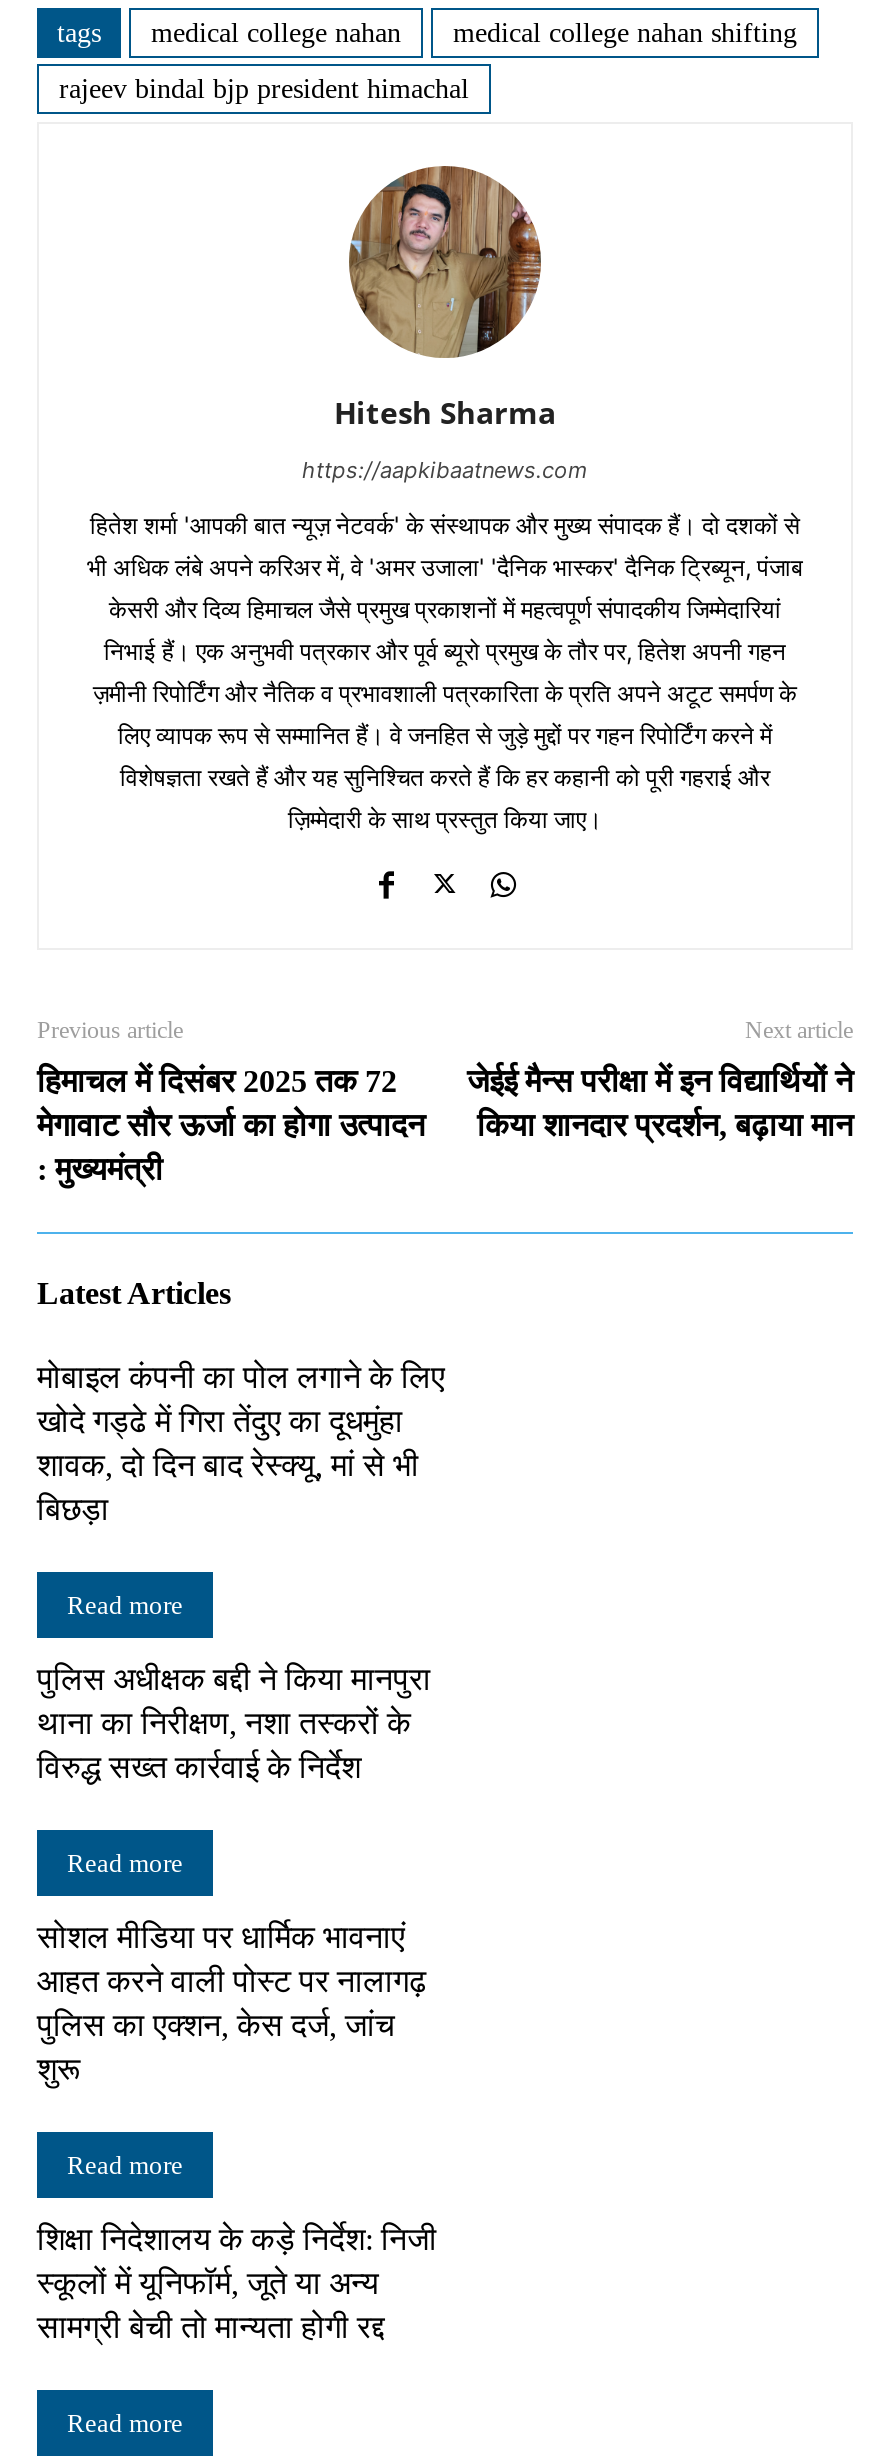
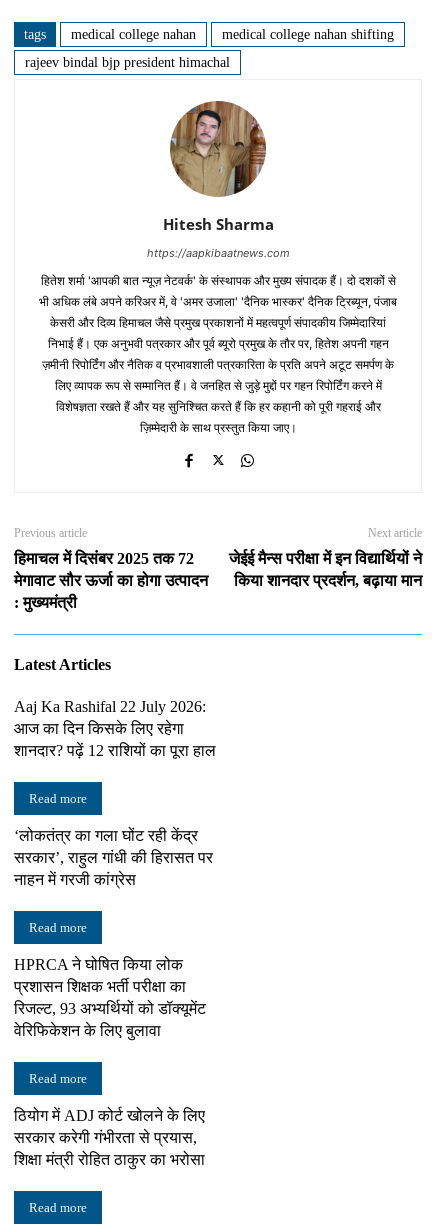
[37,1360,445,1526] मोबाइल कंपनी का पोल लगाने के लिए | खोदे गड्ढे में गिरा तेंदुए का दूधमुंहा | शावक, दो दिन बाद रेस्क्यू, मां से भी | बिछड़ा -> [14,698,216,759] Aaj Ka Rashifal 22 July 2026: | आज का दिन किसके लिए रहेगा | शानदार? पढ़ें 12 राशियों का पूरा हाल
[37,1662,431,1784] पुलिस अधीक्षक बद्दी ने किया मानपुरा | थाना का निरीक्षण, नशा तस्करों के | विरुद्ध सख्त कार्रवाई के निर्देश -> [14,827,213,888] ‘लोकतंत्र का गला घोंट रही केंद्र | सरकार’, राहुल गांधी की हिरासत पर | नाहन में गरजी कांग्रेस
[37,1920,427,2086] सोशल मीडिया पर धार्मिक भावनाएं | आहत करने वाली पोस्ट पर नालागढ़ | पुलिस का एक्शन, केस दर्ज, जांच | शुरू -> [14,956,206,1039] HPRCA ने घोषित किया लोक | प्रशासन शिक्षक भर्ती परीक्षा का | रिजल्ट, 93 अभ्यर्थियों को डॉक्यूमेंट | वेरिफिकेशन के लिए बुलावा
[37,2222,437,2344] शिक्षा निदेशालय के कड़े निर्देश: निजी | स्कूलों में यूनिफॉर्म, जूते या अन्य | सामग्री बेची तो मान्यता होगी रद्द -> [14,1107,205,1168] ठियोग में ADJ कोर्ट खोलने के लिए | सरकार करेगी गंभीरता से प्रयास, | शिक्षा मंत्री रोहित ठाकुर का भरोसा

